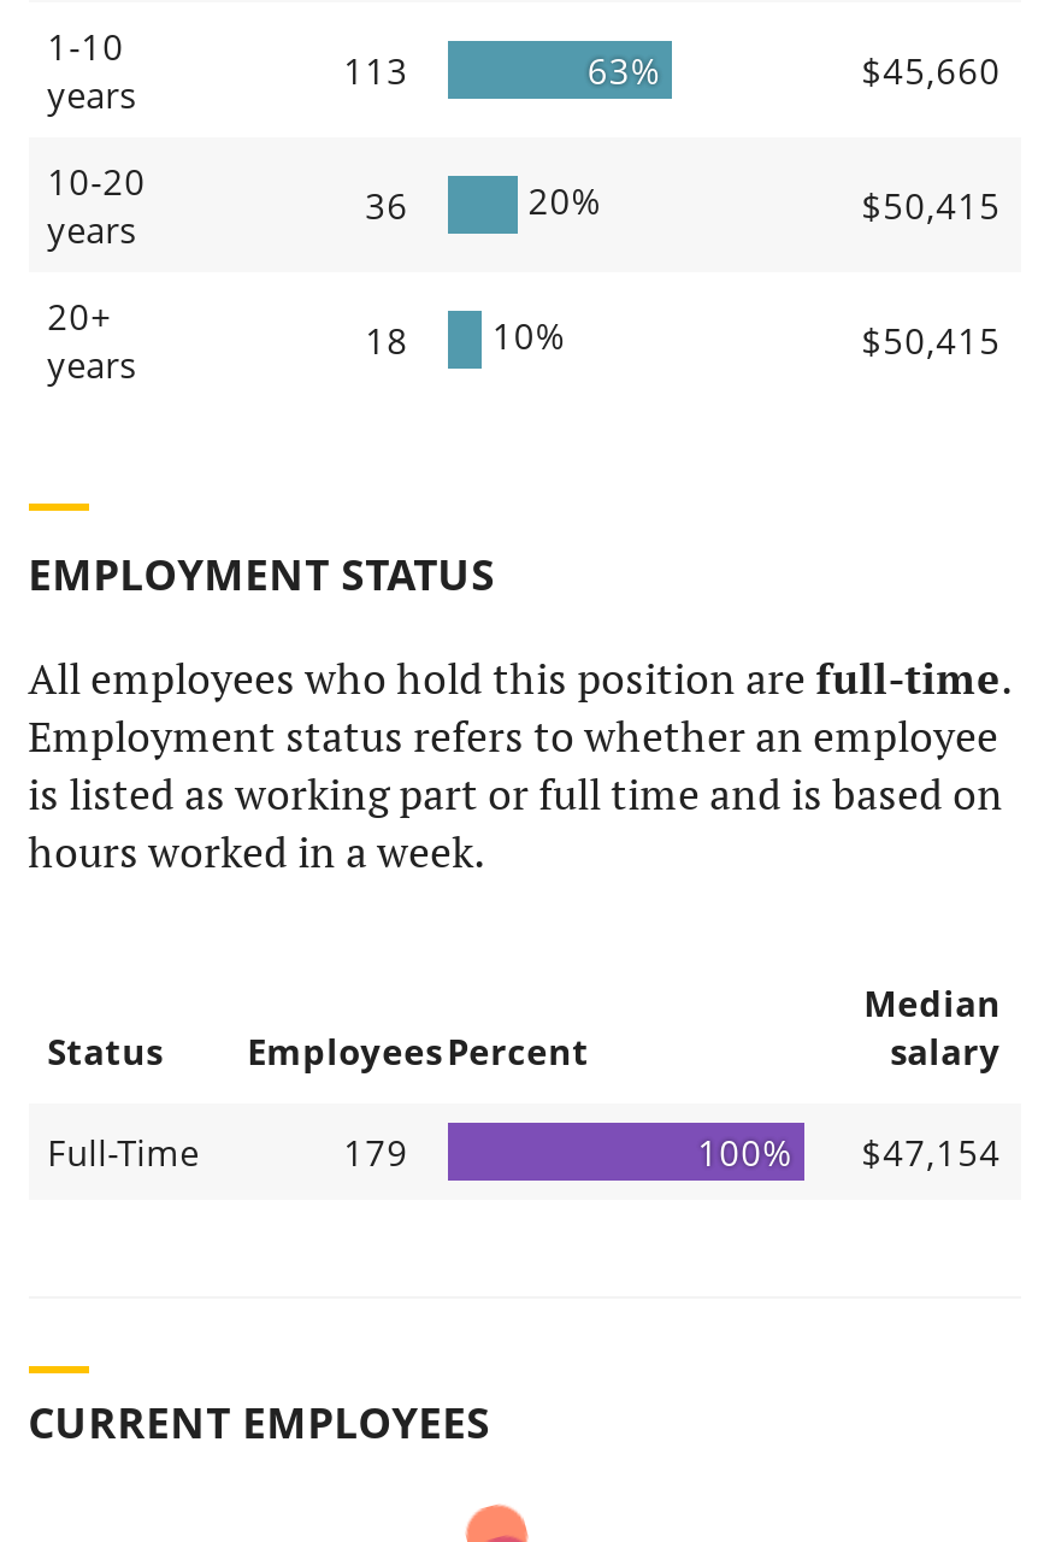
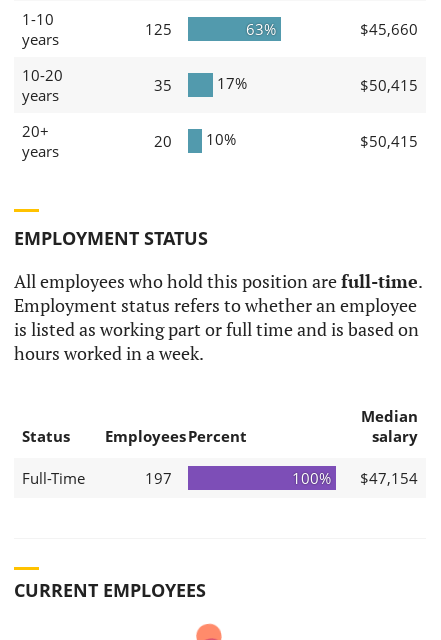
[343,45,408,93] 113 -> [145,19,172,39] 125
[365,180,408,228] 36 -> [154,75,172,95] 35
[528,175,600,223] 20% -> [217,73,247,93] 17%
[365,310,565,363] 18 10% -> [154,129,236,151] 20 10%
[343,1126,408,1175] 179 -> [145,467,172,487] 197

